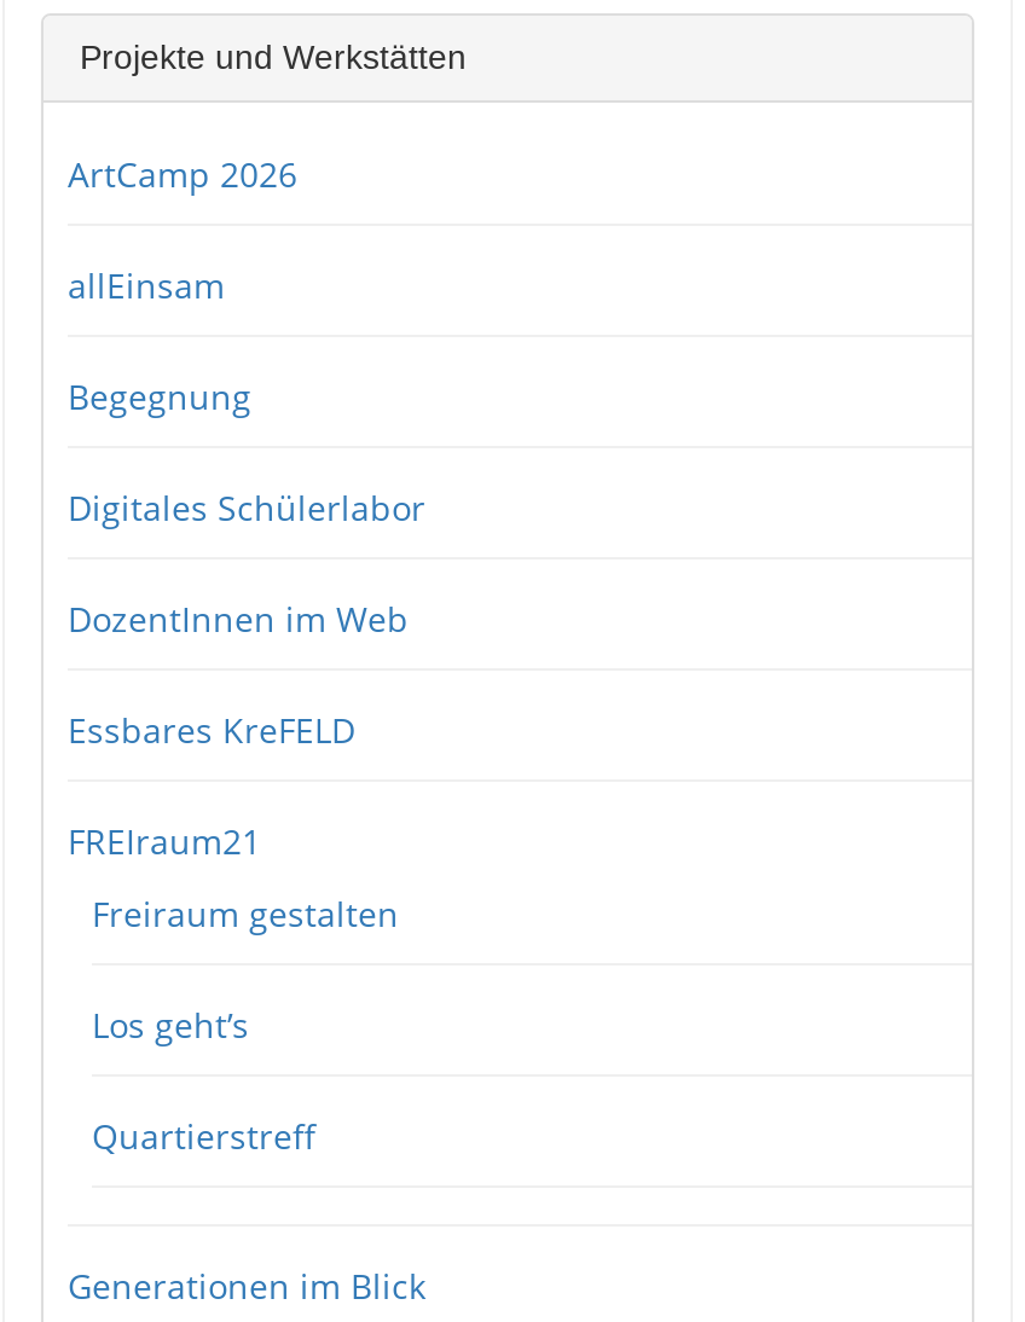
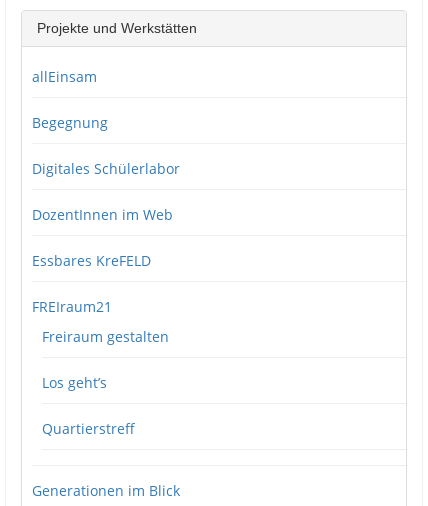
[68,153,297,198] ArtCamp 2026 -> none

